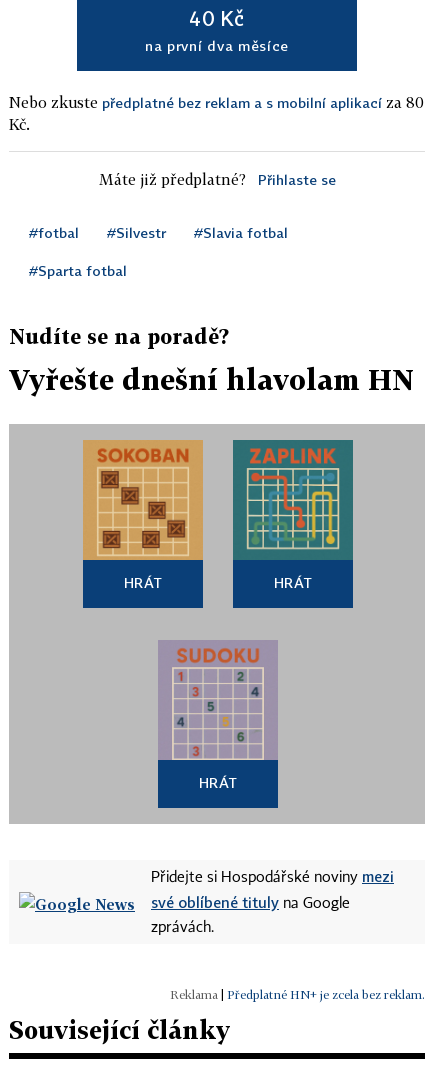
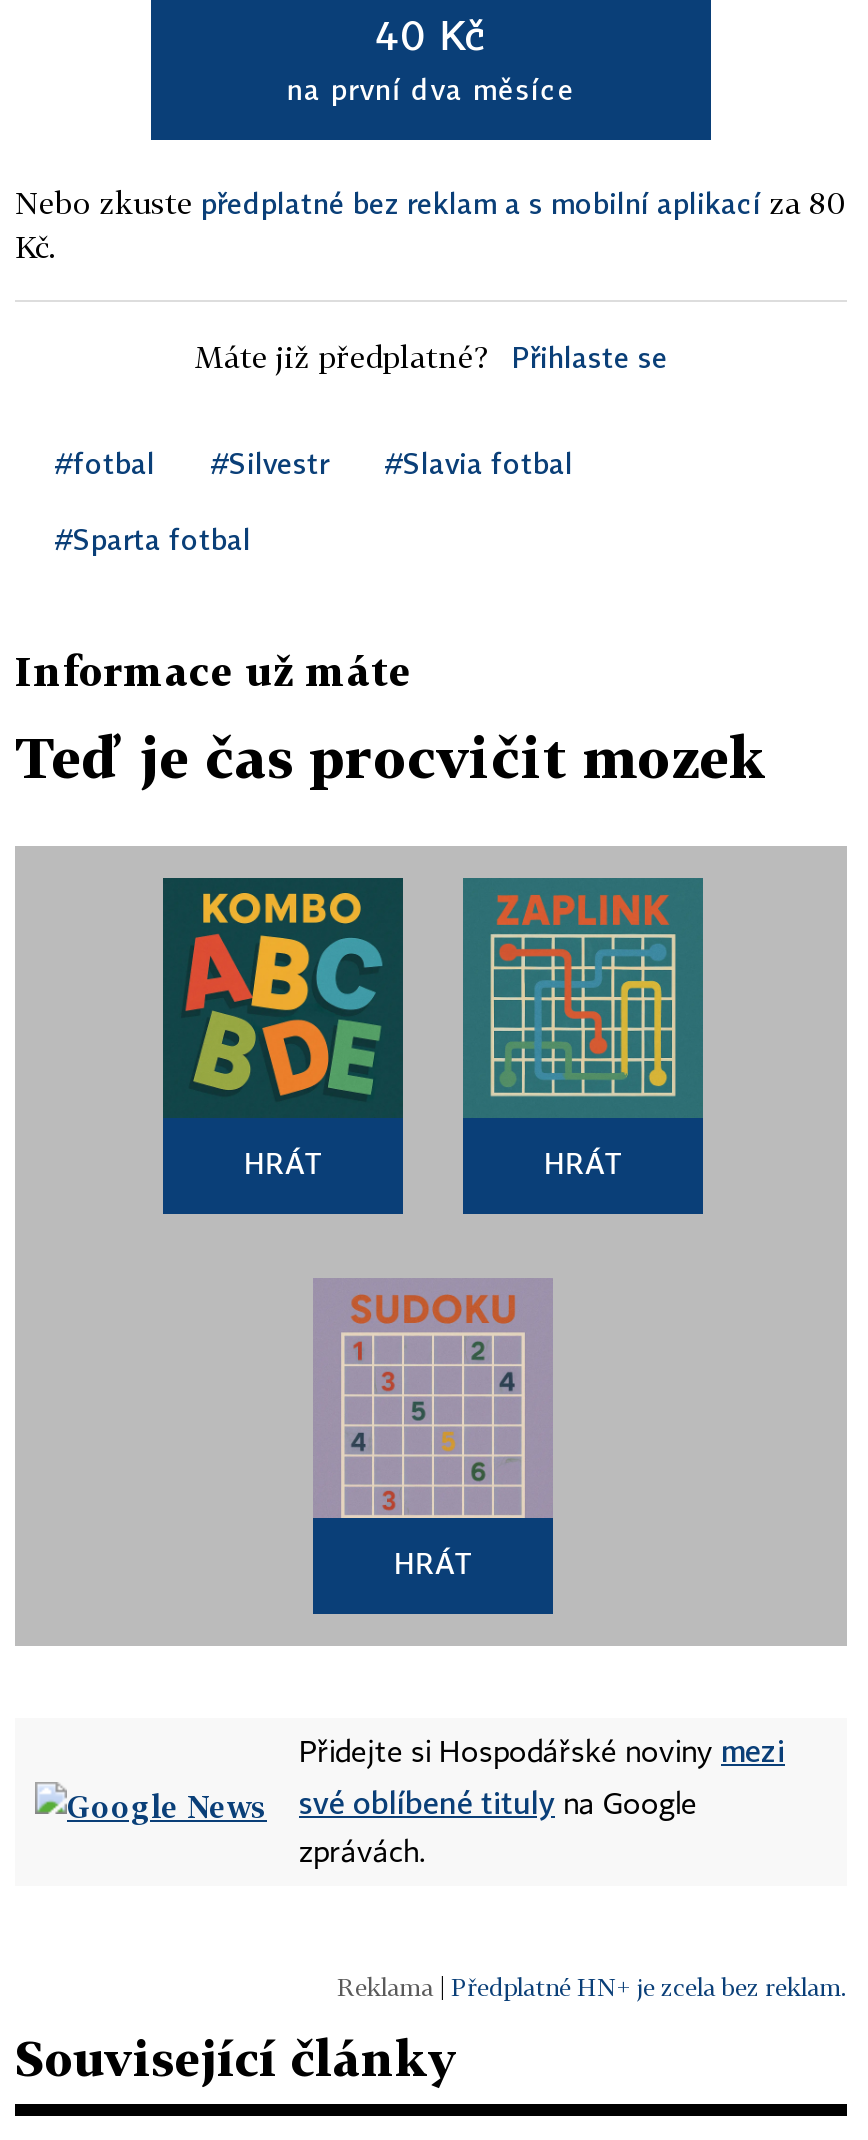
[9,324,229,348] Nudíte se na poradě? -> [15,646,411,694] Informace už máte
[9,363,414,396] Vyřešte dnešní hlavolam HN -> [15,724,767,790] Teď je čas procvičit mozek
[83,440,203,561] [image] -> [161,876,405,1118] [image]

